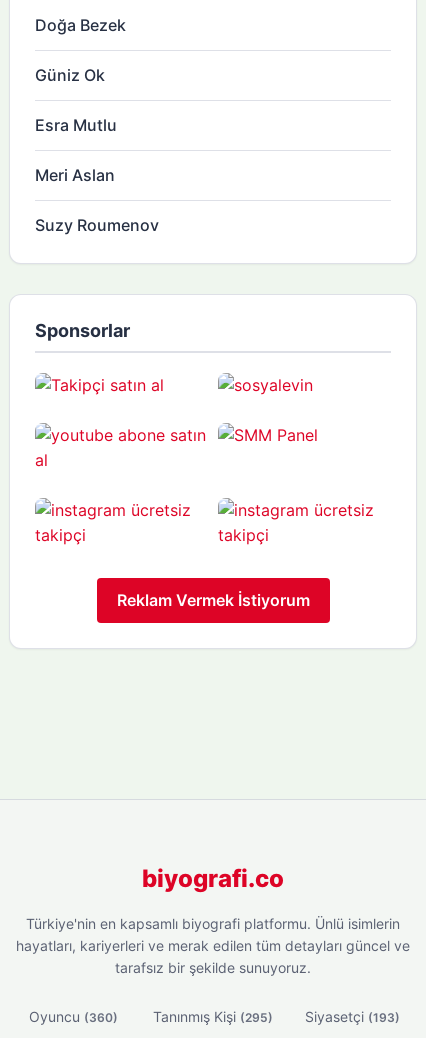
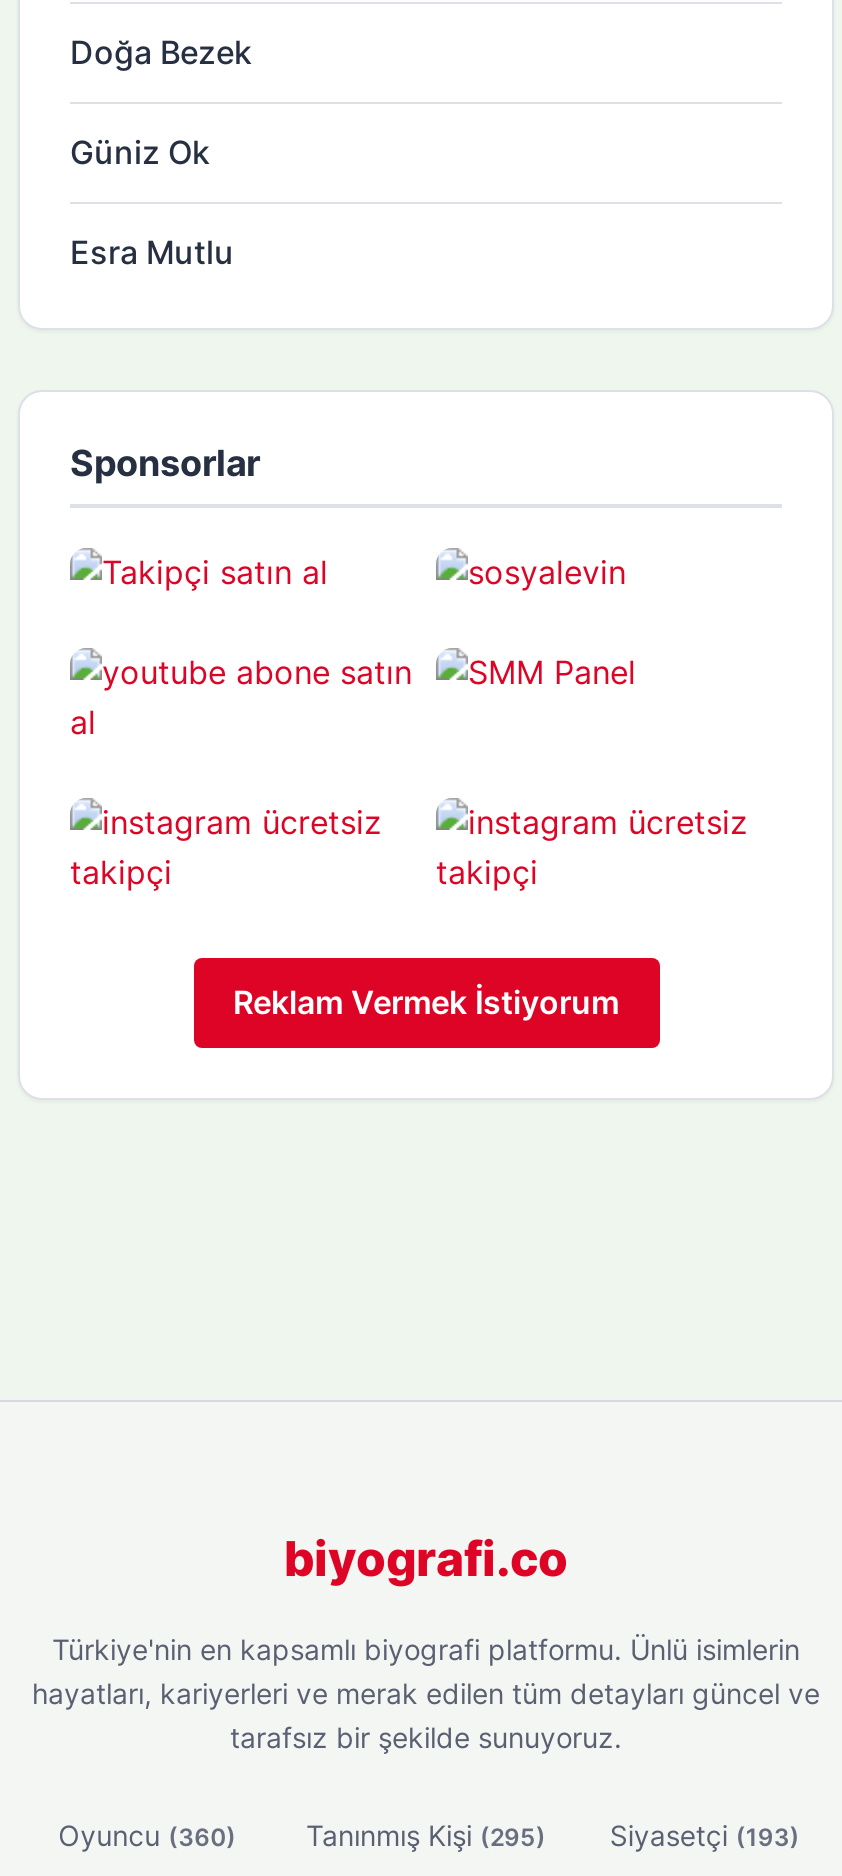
[35,164,159,234] Meri Aslan | Suzy Roumenov -> none

